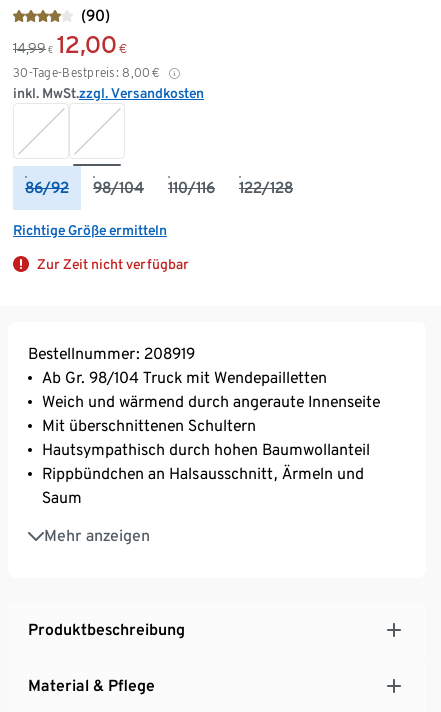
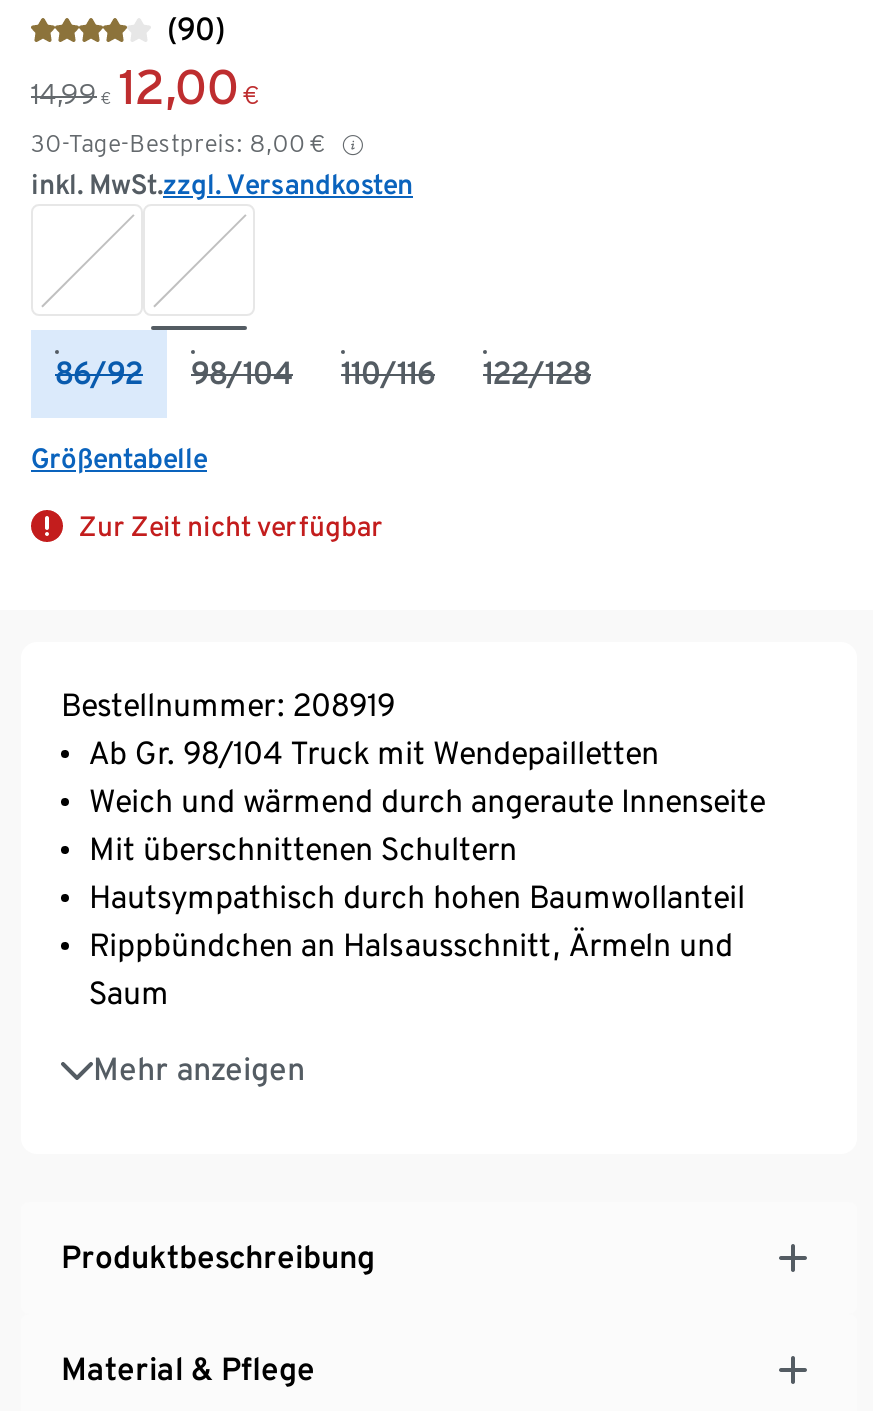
[13,222,167,238] Richtige Größe ermitteln -> [31,442,207,474] Größentabelle

